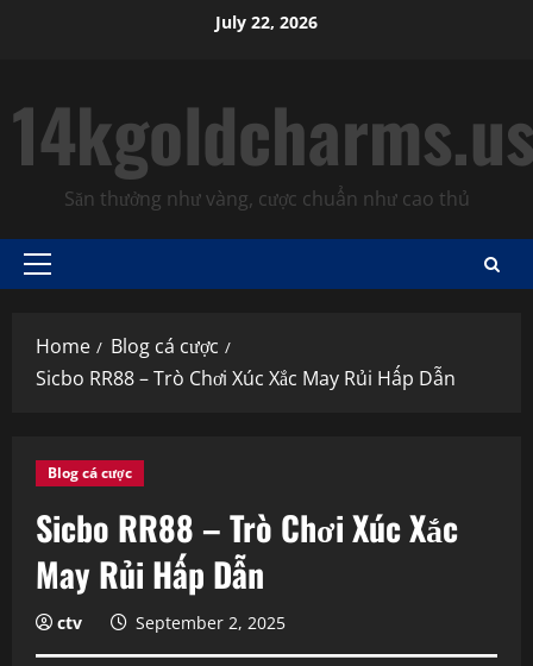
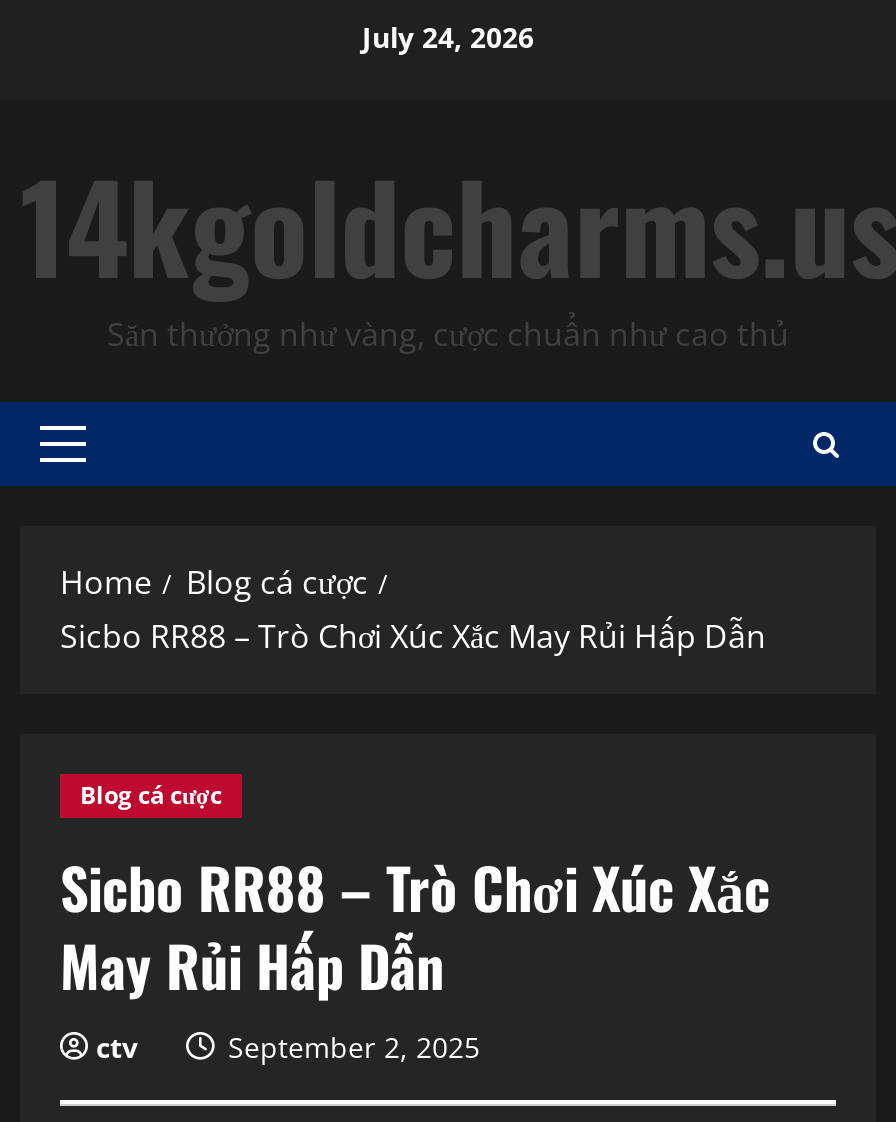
[215,10,318,33] July 22, 2026 -> [362,17,534,55] July 24, 2026

